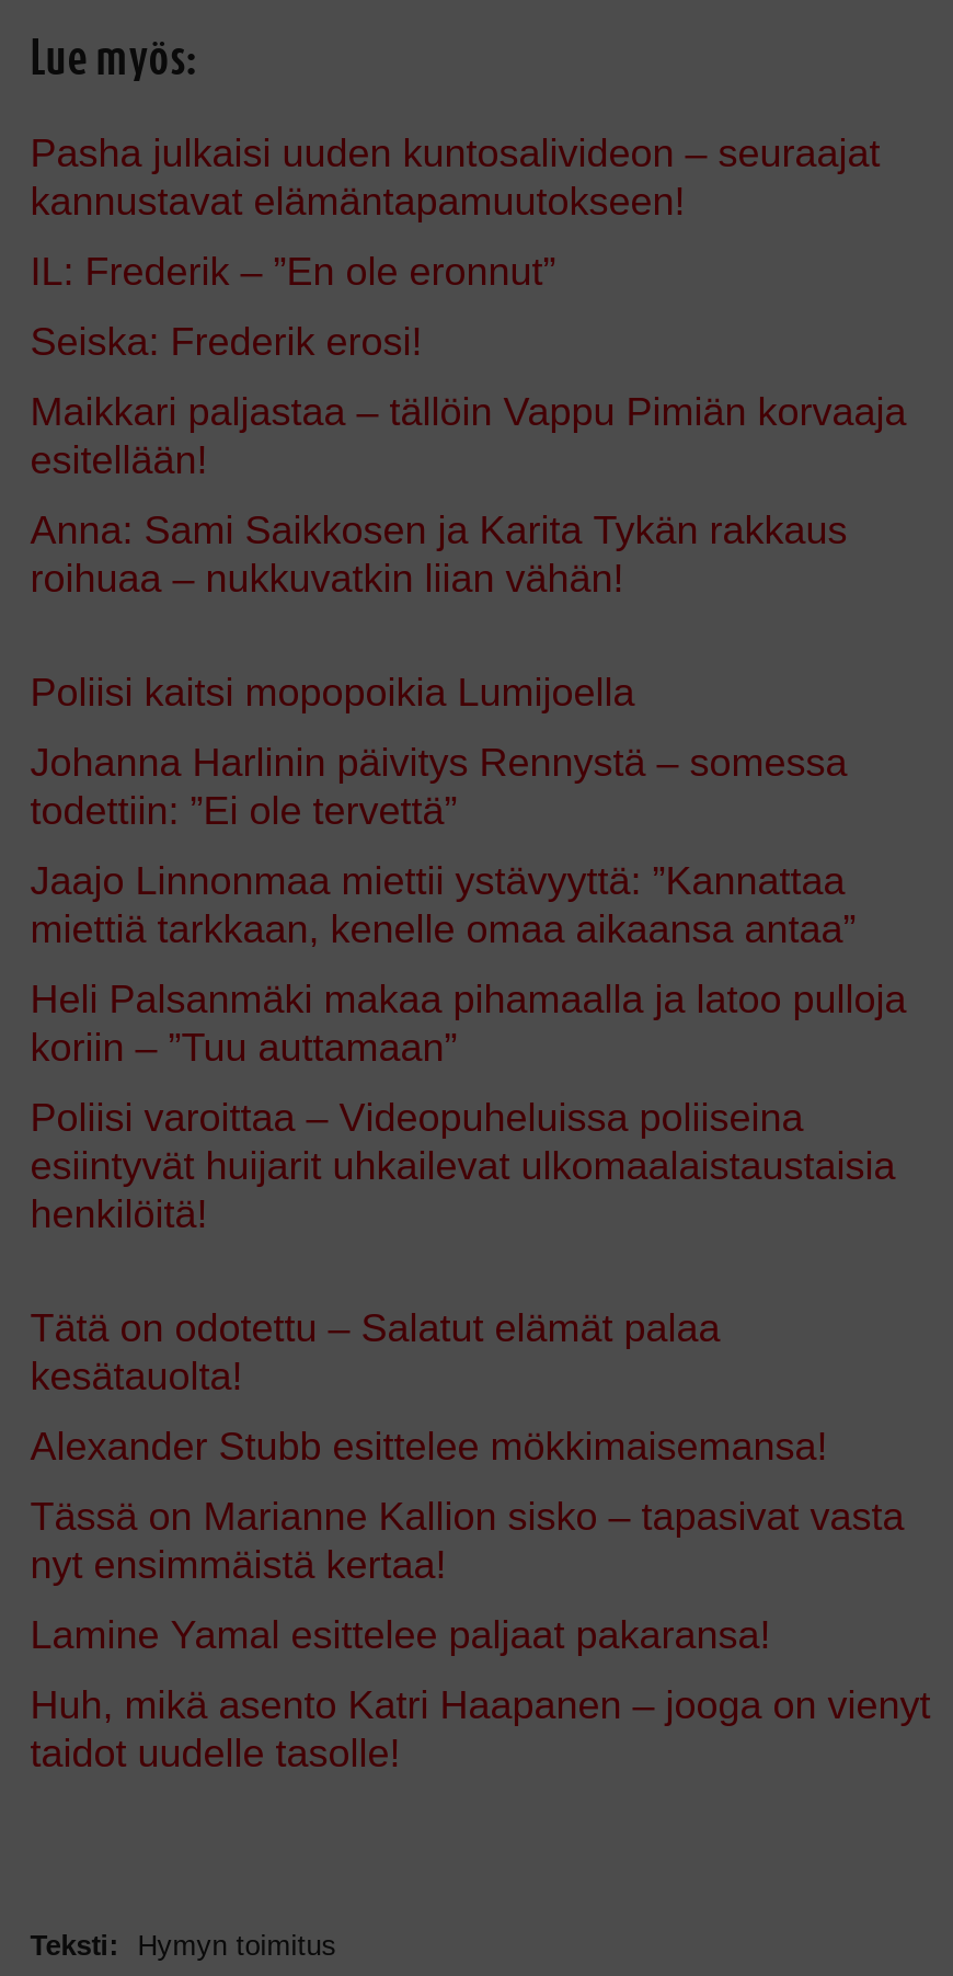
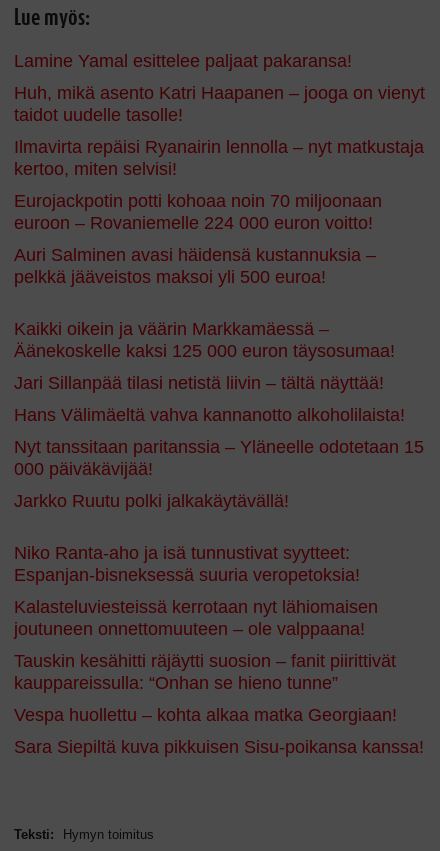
[30,132,906,1587] Pasha julkaisi uuden kuntosalivideon – seuraajat | kannustavat elämäntapamuutokseen! | IL: Frederik – ”En ole eronnut” | Seiska: Frederik erosi! | Maikkari paljastaa – tällöin Vappu Pimiän korvaaja | esitellään! | Anna: Sami Saikkosen ja Karita Tykän rakkaus | roihuaa – nukkuvatkin liian vähän! | Poliisi kaitsi mopopoikia Lumijoella | Johanna Harlinin päivitys Rennystä – somessa | todettiin: ”Ei ole tervettä” | Jaajo Linnonmaa miettii ystävyyttä: ”Kannattaa | miettiä tarkkaan, kenelle omaa aikaansa antaa” | Heli Palsanmäki makaa pihamaalla ja latoo pulloja | koriin – ”Tuu auttamaan” | Poliisi varoittaa – Videopuheluissa poliiseina | esiintyvät huijarit uhkailevat ulkomaalaistaustaisia | henkilöitä! | Tätä on odotettu – Salatut elämät palaa | kesätauolta! | Alexander Stubb esittelee mökkimaisemansa! | Tässä on Marianne Kallion sisko – tapasivat vasta | nyt ensimmäistä kertaa! -> none
moved [30,1614,930,1776] -> [14,51,425,125]: Lamine Yamal esittelee paljaat pakaransa! | Huh, mikä asento Katri Haapanen – jooga on vienyt | taidot uudelle tasolle!
none -> [14,137,424,757] Ilmavirta repäisi Ryanairin lennolla – nyt matkustaja | kertoo, miten selvisi! | Eurojackpotin potti kohoaa noin 70 miljoonaan | euroon – Rovaniemelle 224 000 euron voitto! | Auri Salminen avasi häidensä kustannuksia – | pelkkä jääveistos maksoi yli 500 euroa! | Kaikki oikein ja väärin Markkamäessä – | Äänekoskelle kaksi 125 000 euron täysosumaa! | Jari Sillanpää tilasi netistä liivin – tältä näyttää! | Hans Välimäeltä vahva kannanotto alkoholilaista! | Nyt tanssitaan paritanssia – Yläneelle odotetaan 15 | 000 päiväkävijää! | Jarkko Ruutu polki jalkakäytävällä! | Niko Ranta-aho ja isä tunnustivat syytteet: | Espanjan-bisneksessä suuria veropetoksia! | Kalasteluviesteissä kerrotaan nyt lähiomaisen | joutuneen onnettomuuteen – ole valppaana! | Tauskin kesähitti räjäytti suosion – fanit piirittivät | kauppareissulla: “Onhan se hieno tunne” | Vespa huollettu – kohta alkaa matka Georgiaan! | Sara Siepiltä kuva pikkuisen Sisu-poikansa kanssa!

